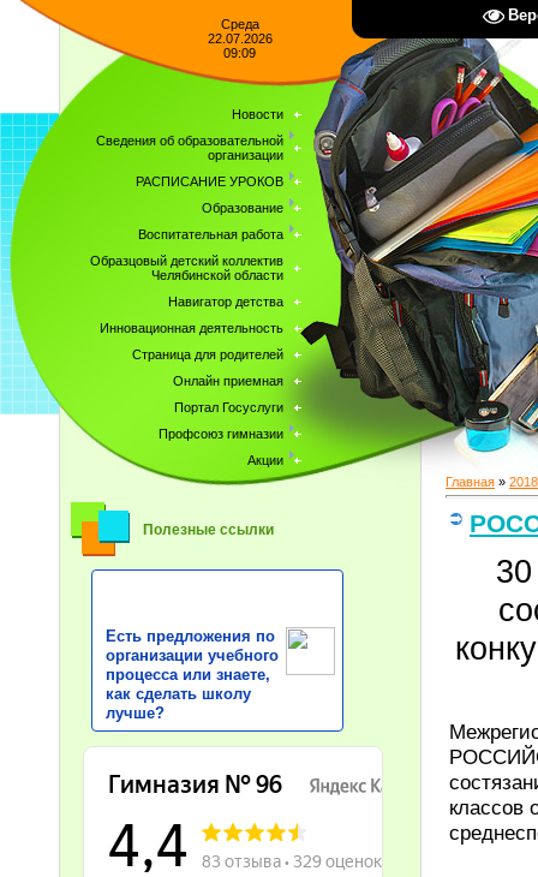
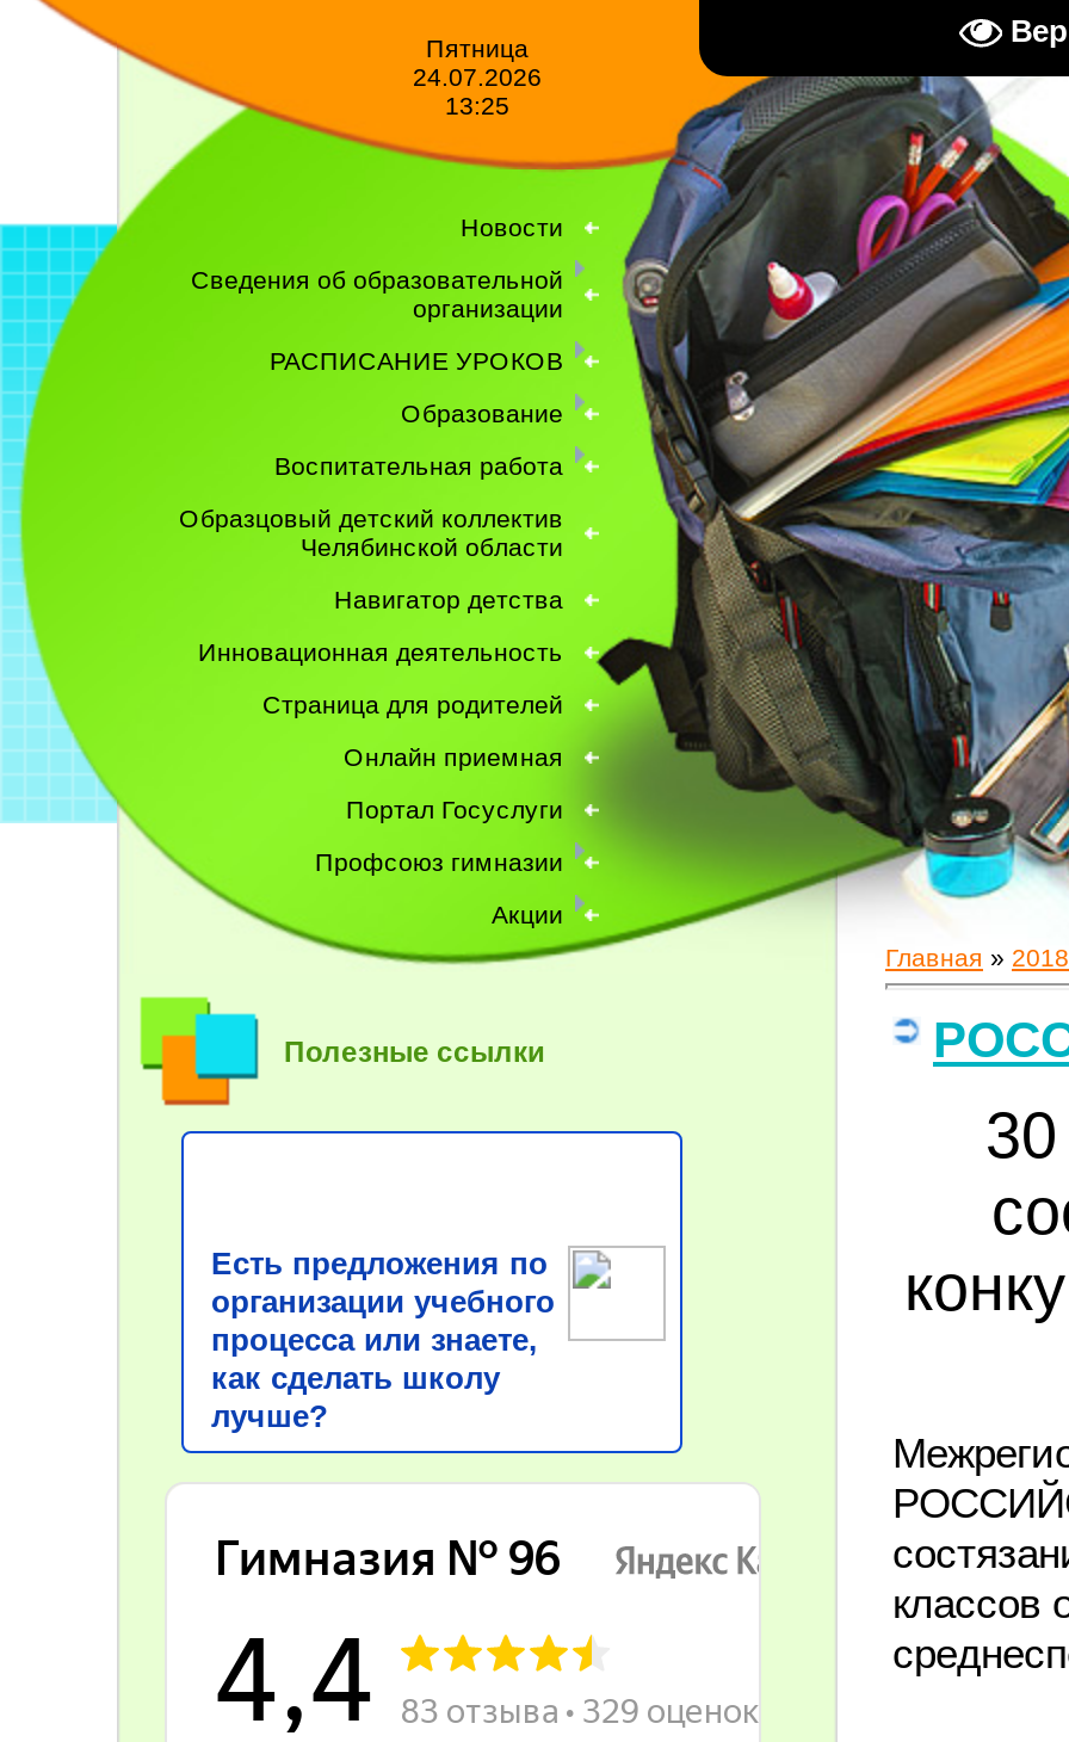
[208,17,273,60] Среда | 22.07.2026 | 09:09 -> [413,33,542,119] Пятница | 24.07.2026 | 13:25

